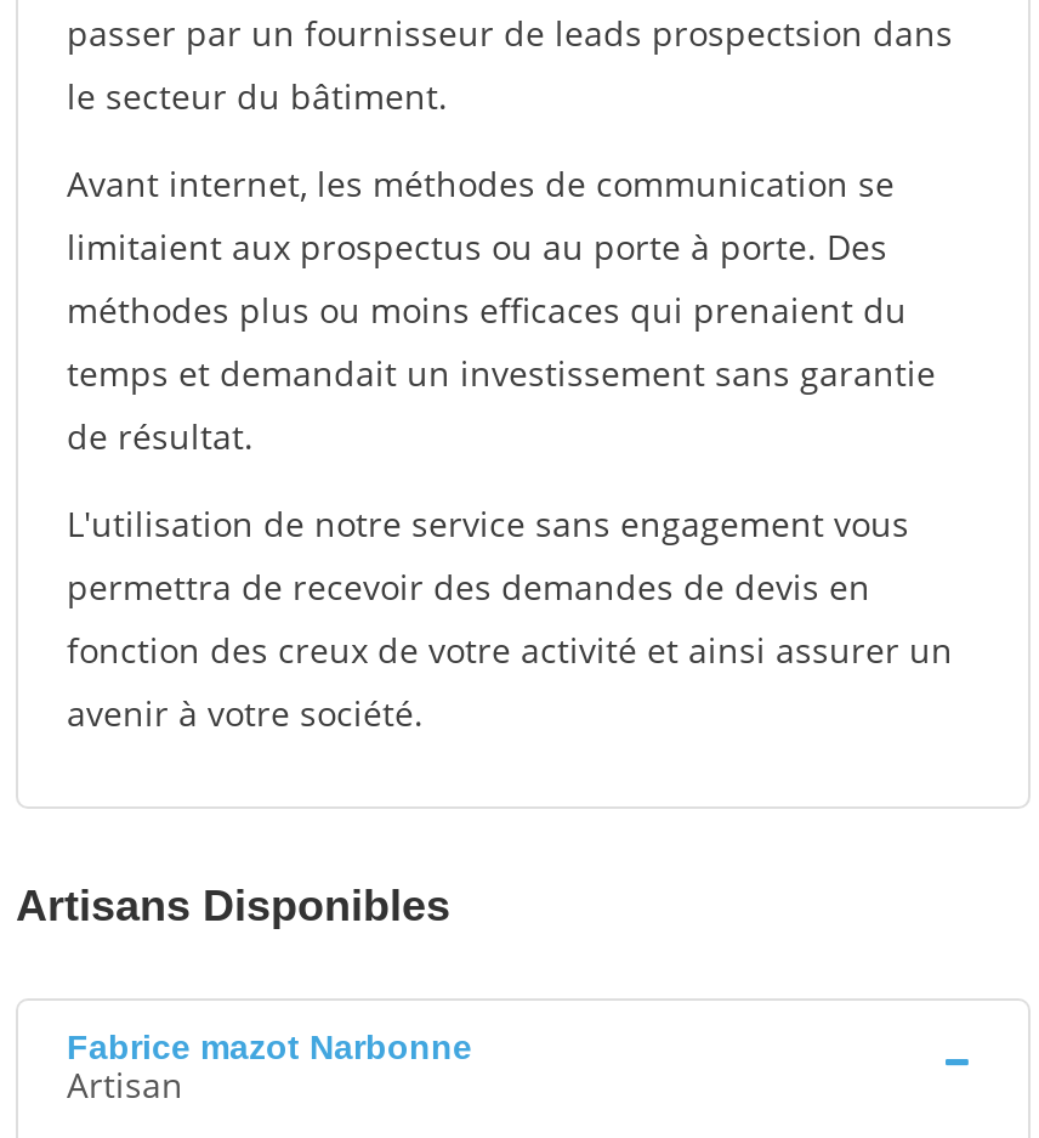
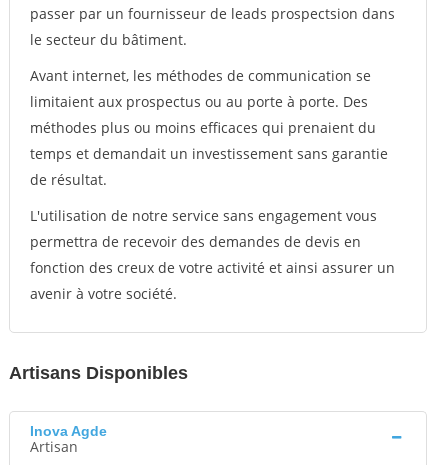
[67,1027,472,1066] Fabrice mazot Narbonne -> [30,423,107,439] Inova Agde

